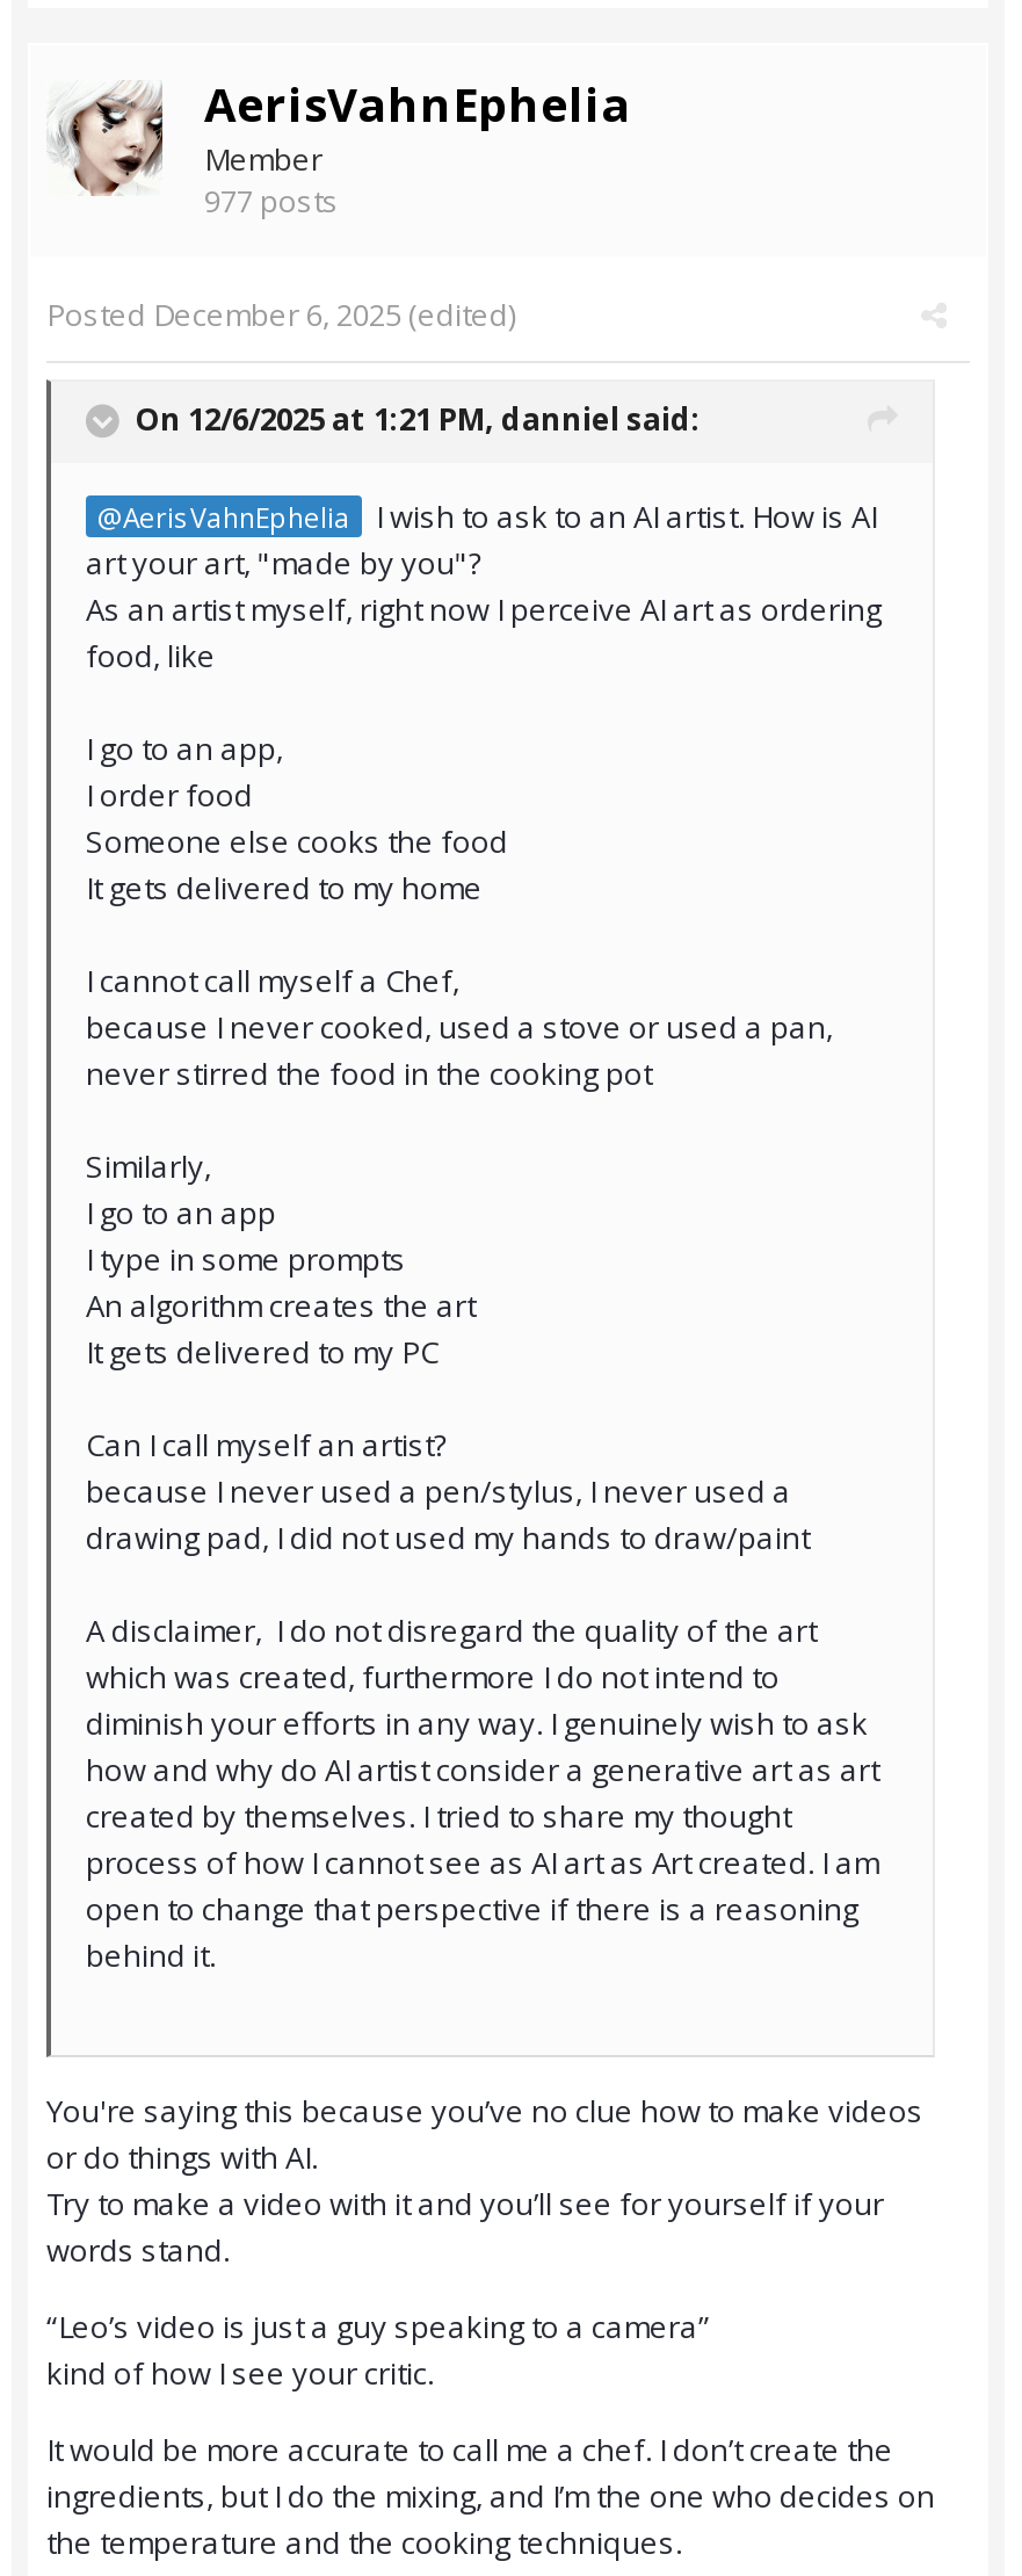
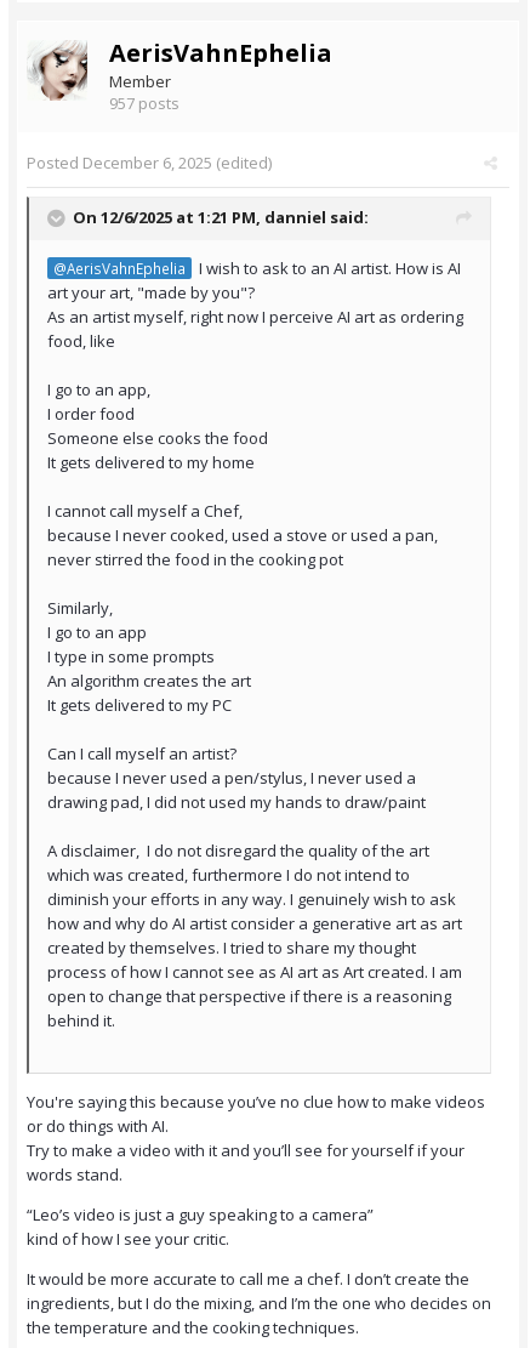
[204,180,339,222] 977 posts -> [109,92,179,114] 957 posts

